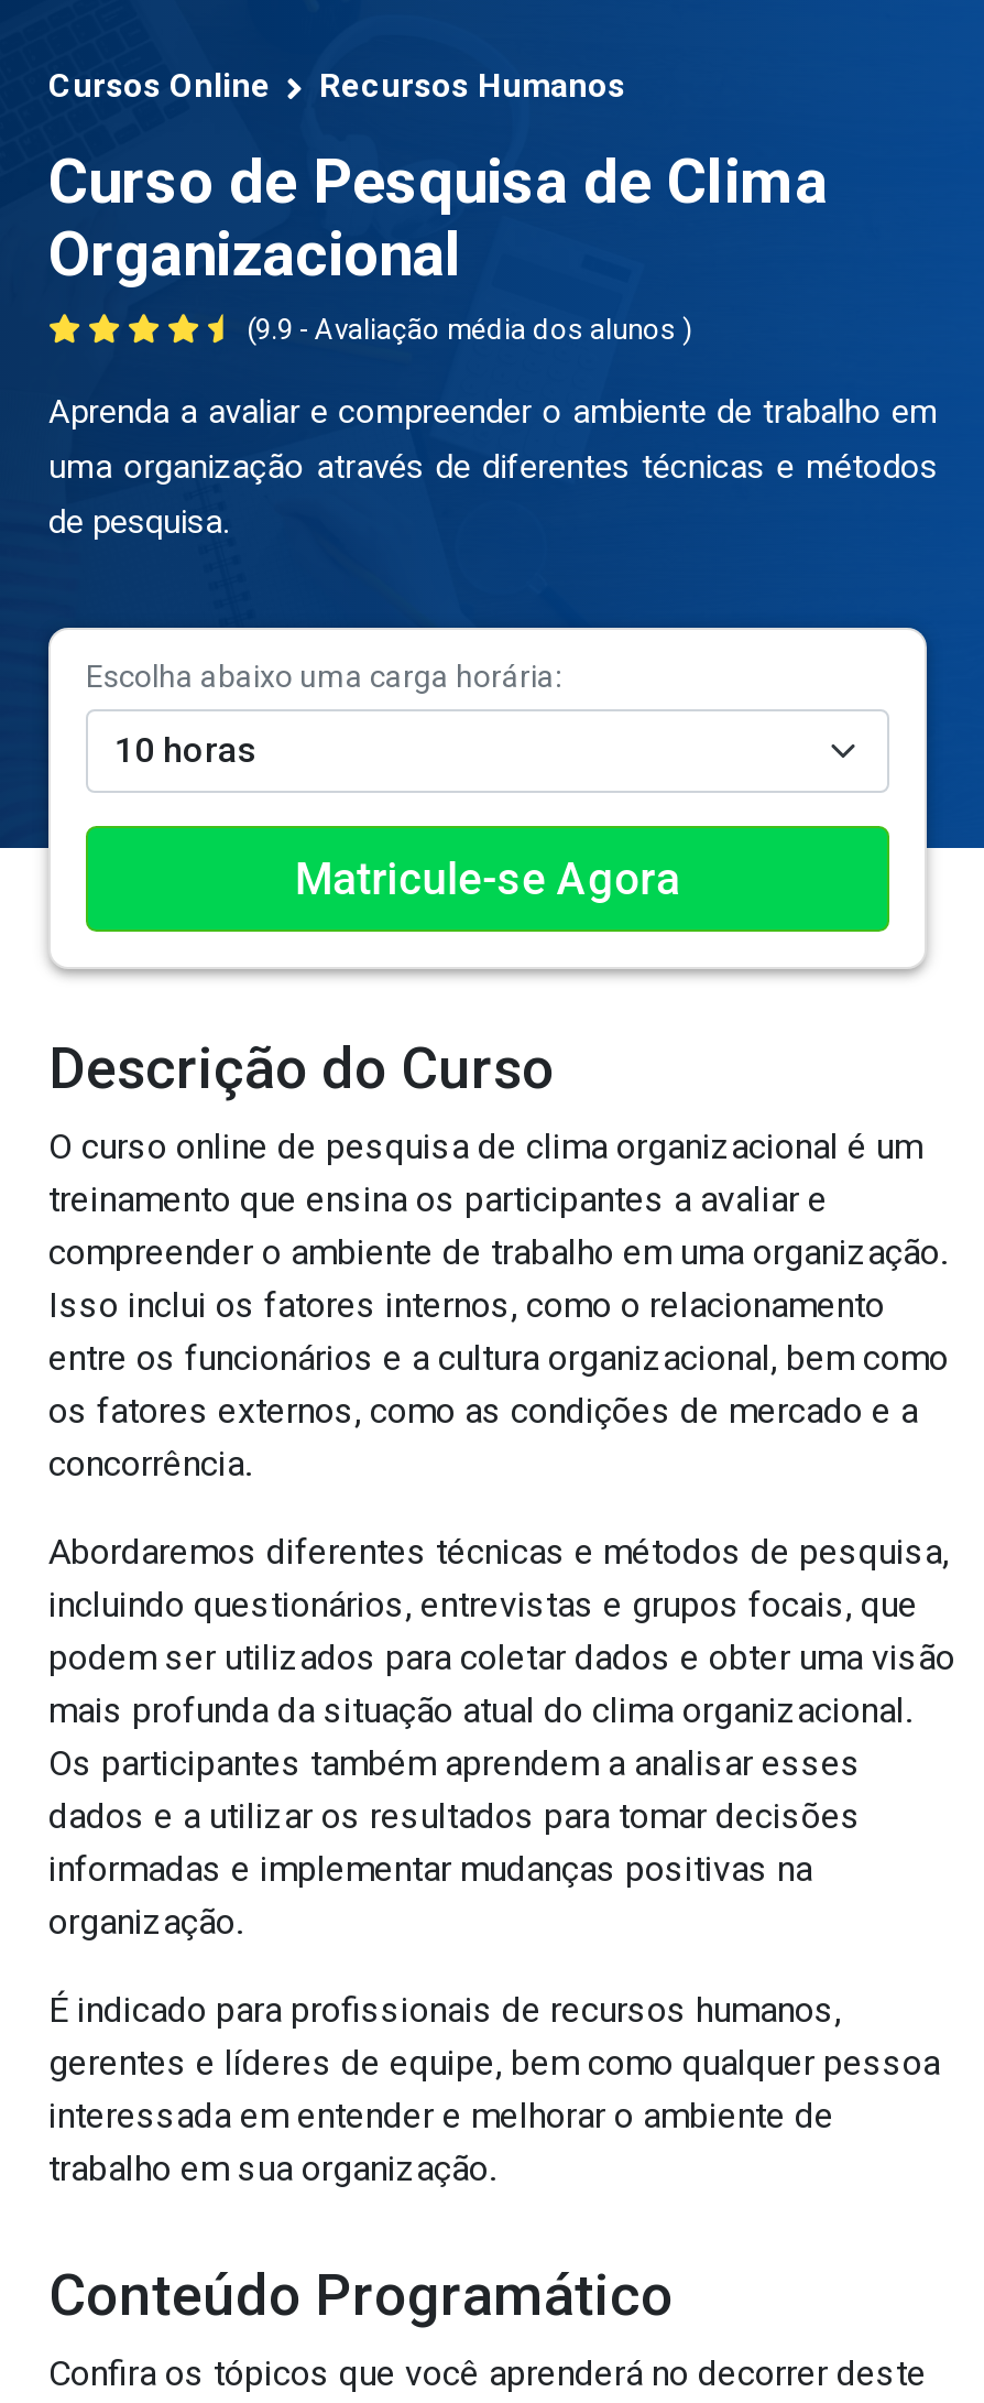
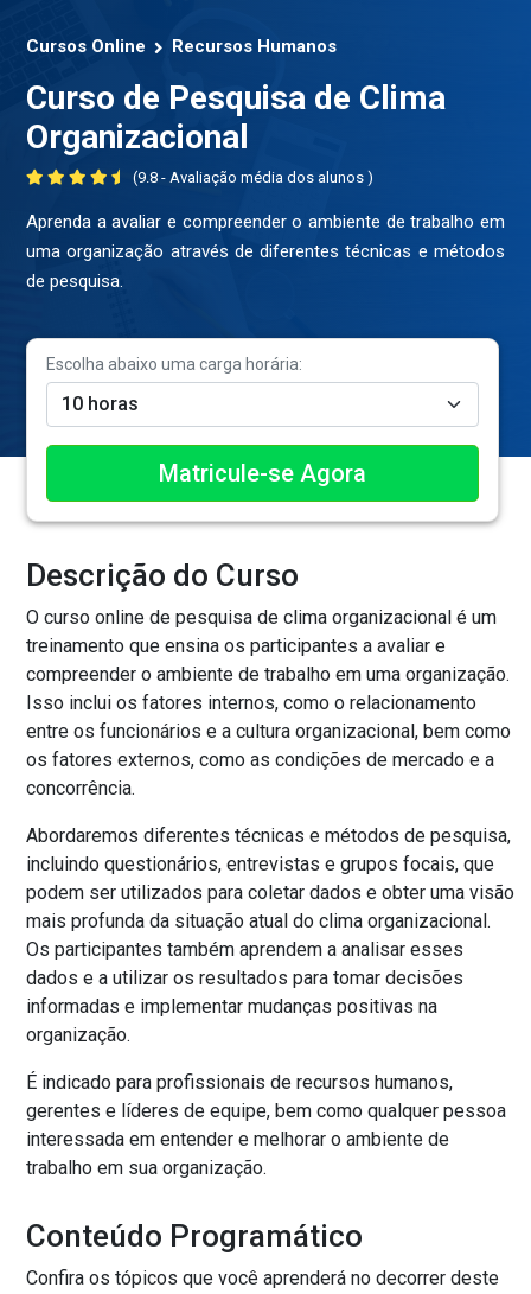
[240,313,693,346] (9.9 - Avaliação média dos alunos ) -> [129,168,373,186] (9.8 - Avaliação média dos alunos )

